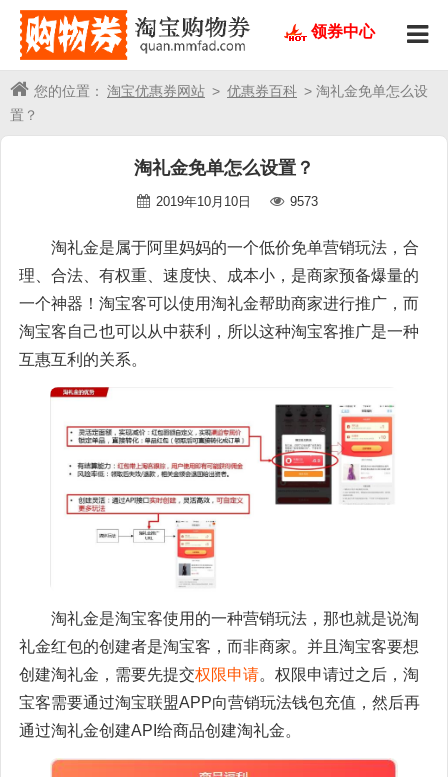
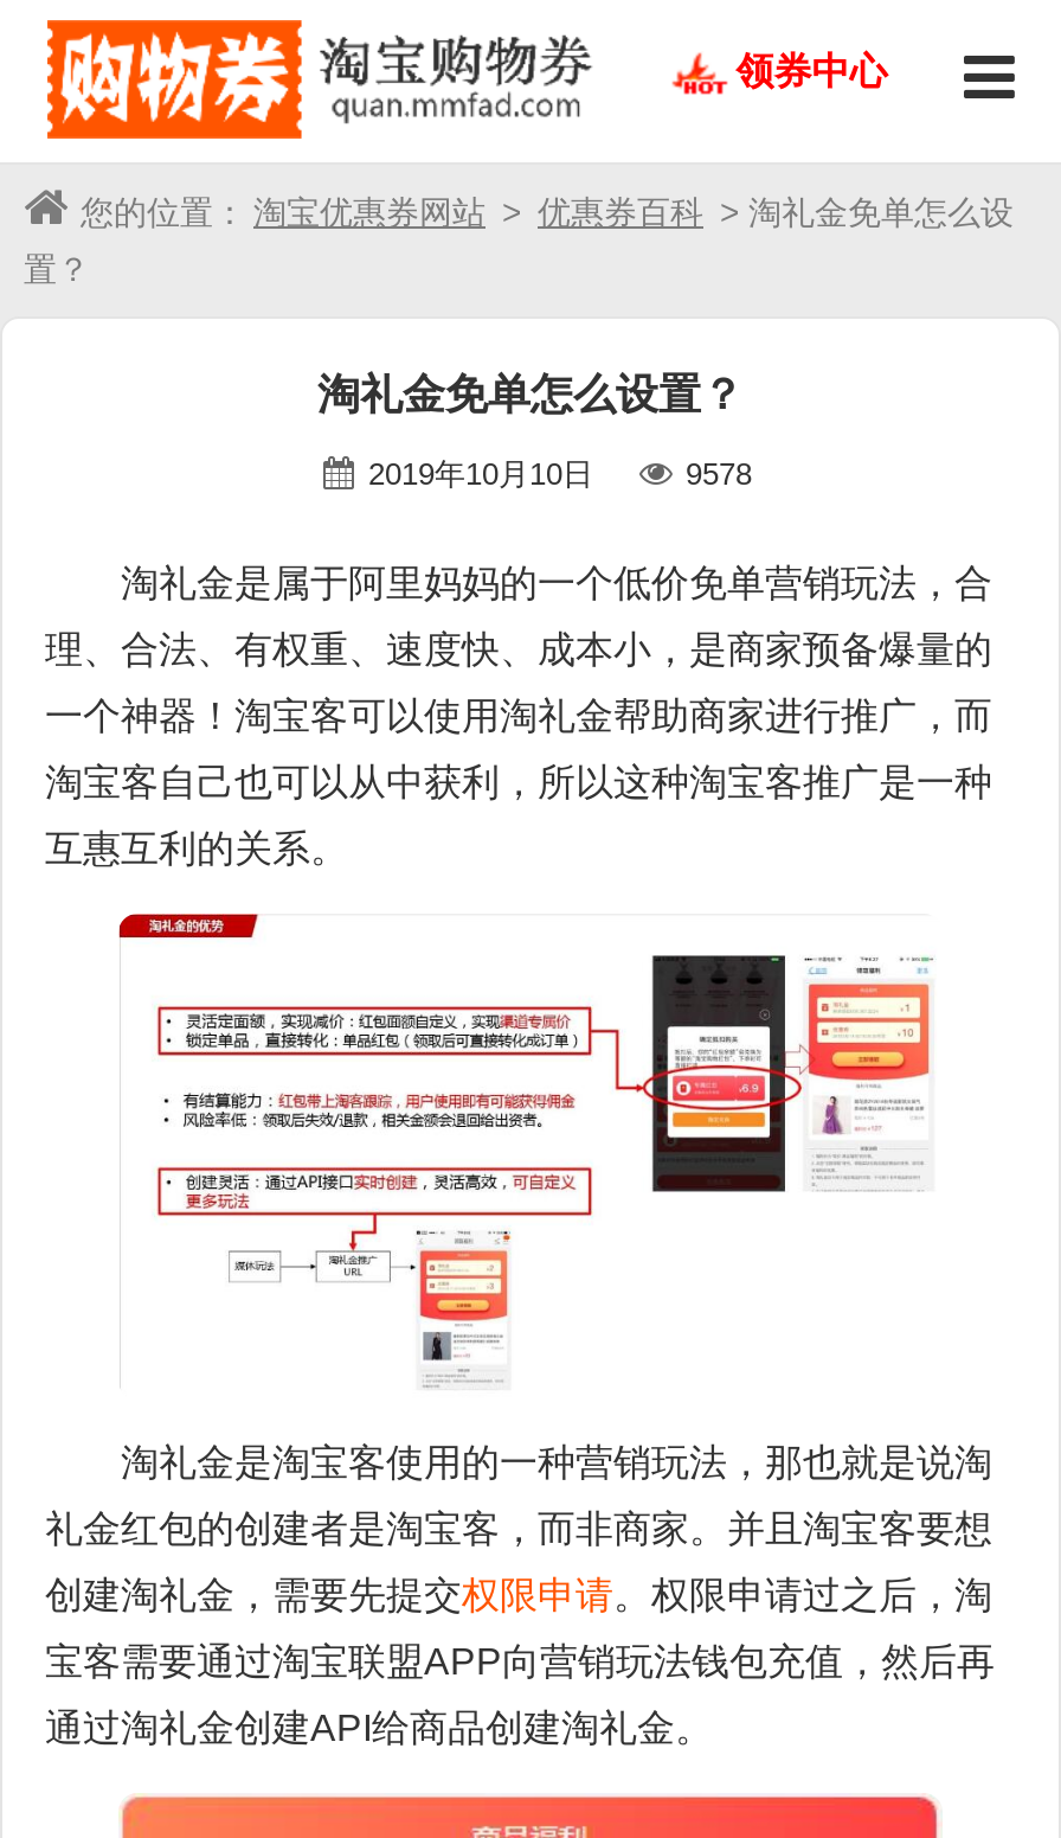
[289,194,317,209] 9573 -> [686,456,752,492] 9578

